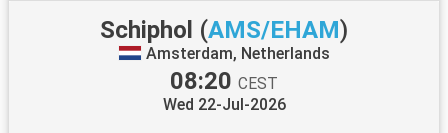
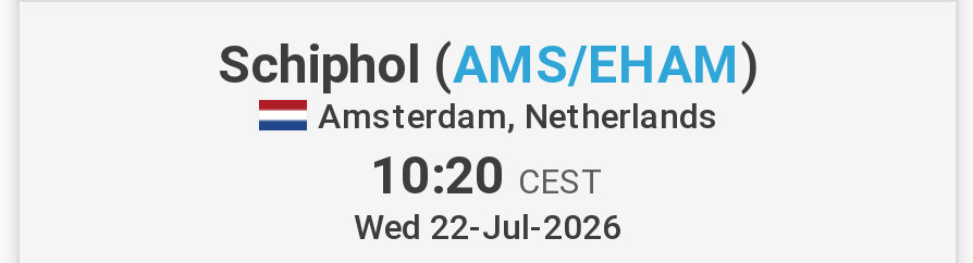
[170,67,278,95] 08:20 CEST -> [370,145,605,206] 10:20 CEST

